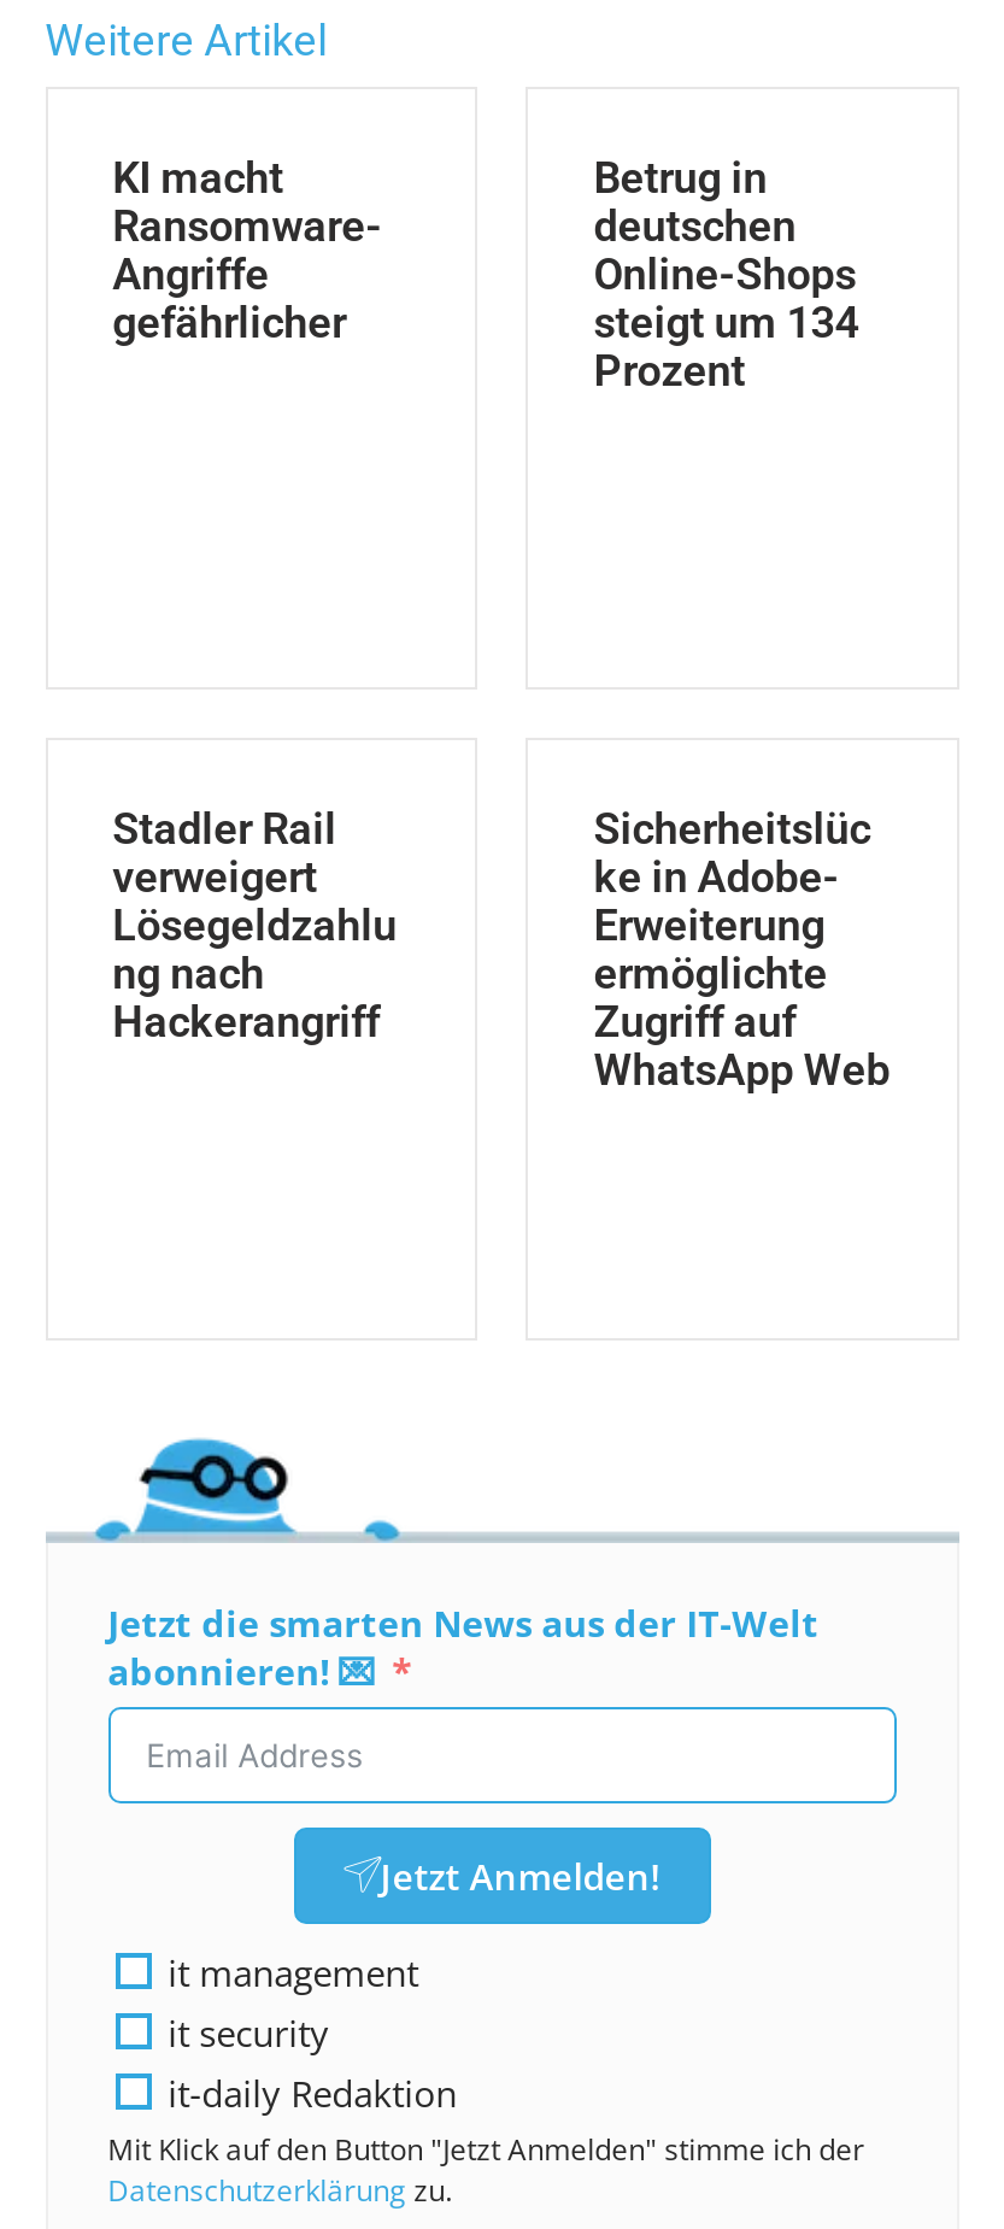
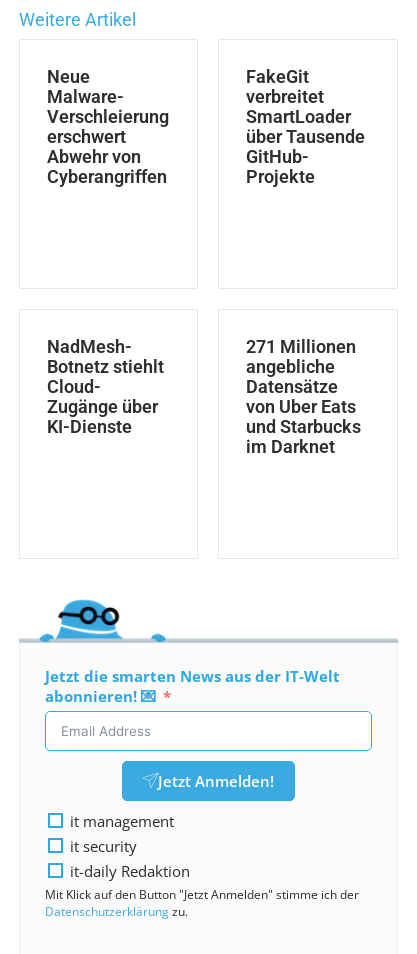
[112,151,382,346] KI macht | Ransomware- | Angriffe | gefährlicher -> [47,66,169,187] Neue | Malware- | Verschleierung | erschwert | Abwehr von | Cyberangriffen
[593,151,859,395] Betrug in | deutschen | Online-Shops | steigt um 134 | Prozent -> [246,66,365,187] FakeGit | verbreitet | SmartLoader | über Tausende | GitHub- | Projekte
[112,802,397,1046] Stadler Rail | verweigert | Lösegeldzahlu | ng nach | Hackerangriff -> [47,336,164,437] NadMesh- | Botnetz stiehlt | Cloud- | Zugänge über | KI-Dienste
[593,802,890,1094] Sicherheitslüc | ke in Adobe- | Erweiterung | ermöglichte | Zugriff auf | WhatsApp Web -> [246,336,361,457] 271 Millionen | angebliche | Datensätze | von Uber Eats | und Starbucks | im Darknet

